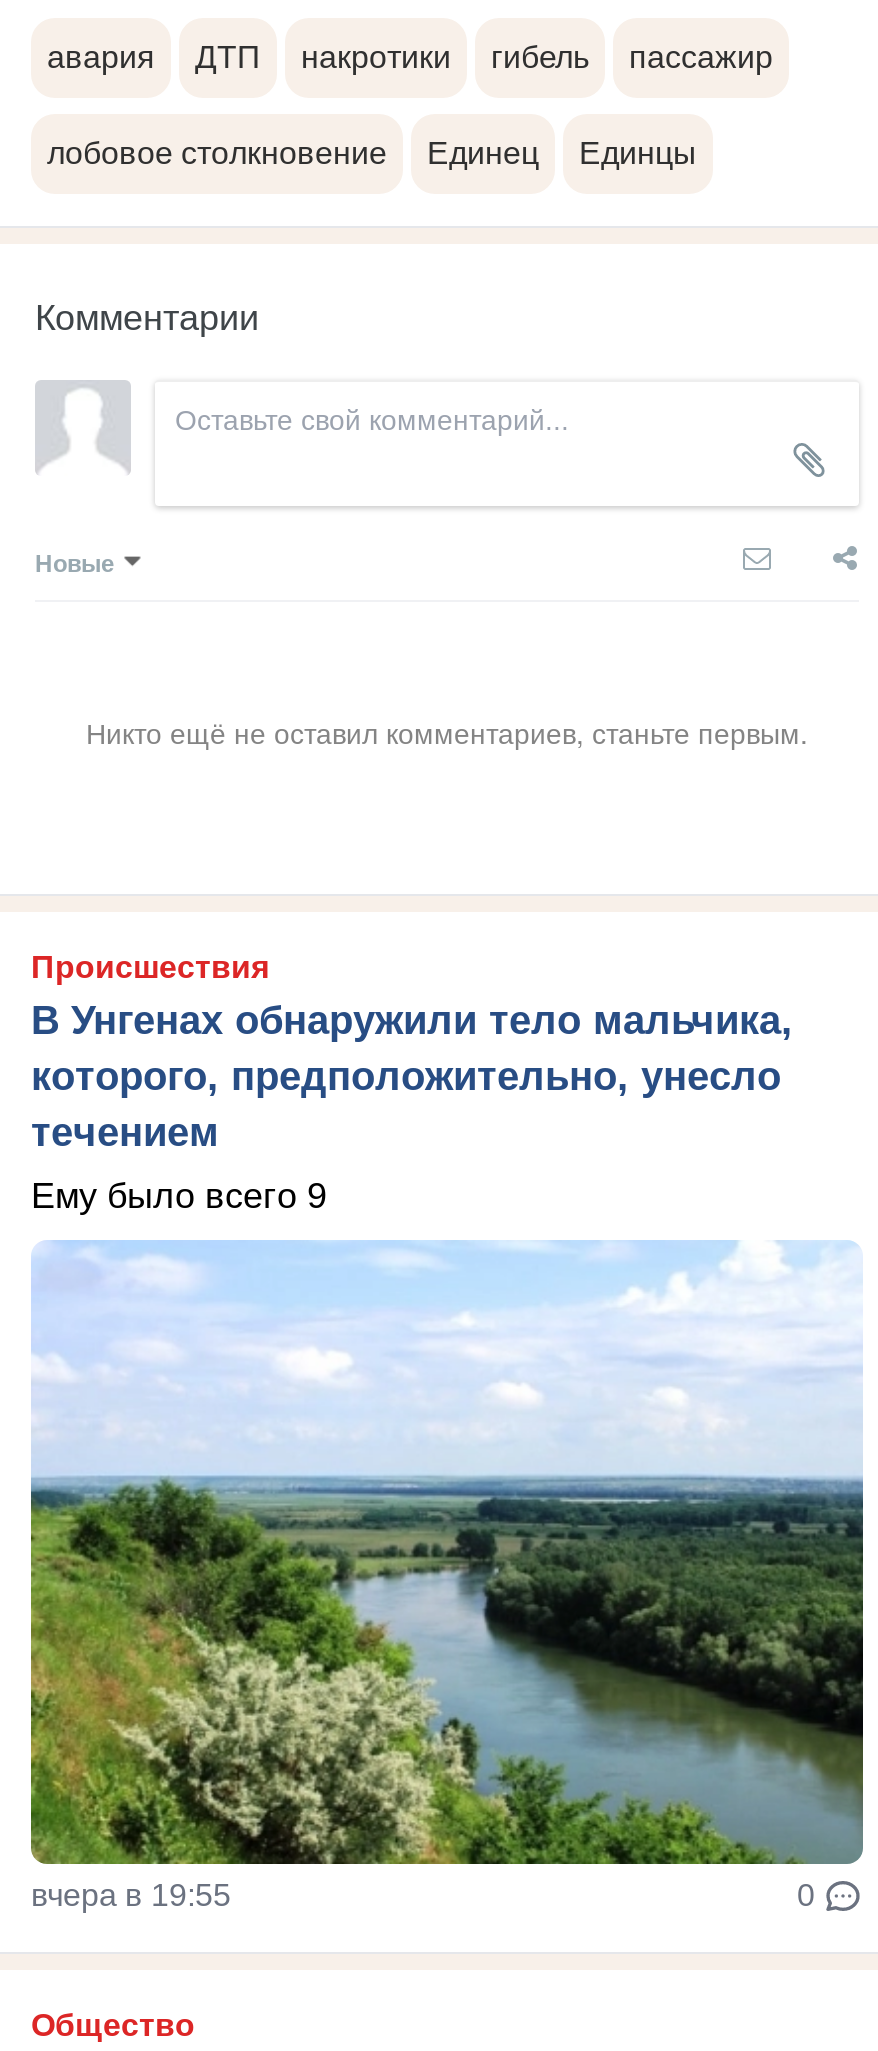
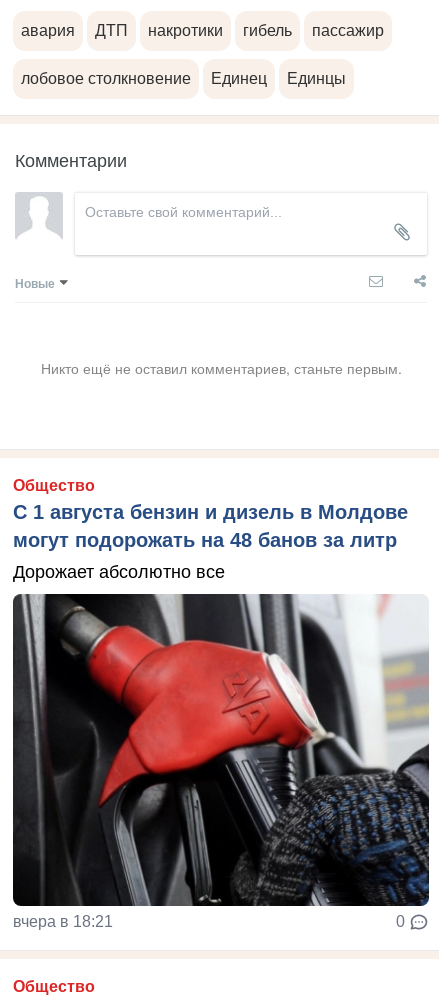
[31,951,793,1155] Происшествия | В Унгенах обнаружили тело мальчика, | которого, предположительно, унесло | течением -> [13,477,408,551] Общество | С 1 августа бензин и дизель в Молдове | могут подорожать на 48 банов за литр
[31,1177,327,1217] Ему было всего 9 -> [13,562,225,582] Дорожает абсолютно все
[29,1240,865,1913] [image] | вчера в 19:55 -> [12,593,429,930] [image] | вчера в 18:21

